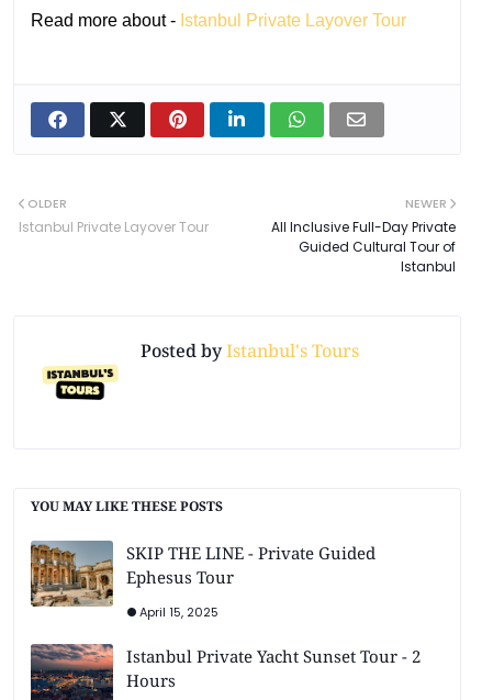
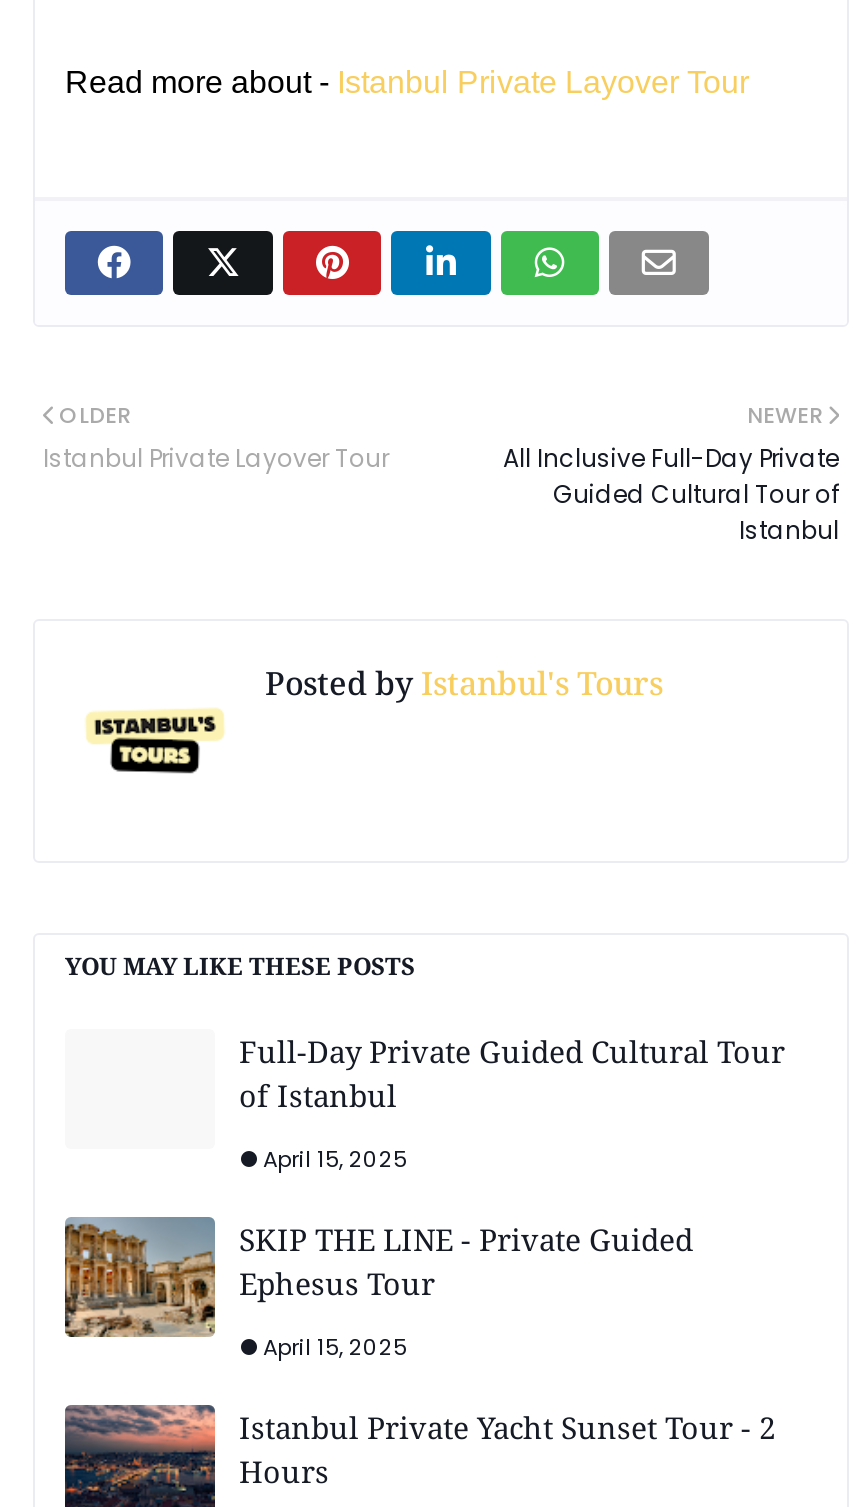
none -> [239,1032,785,1176] Full-Day Private Guided Cultural Tour | of Istanbul | April 15, 2025

